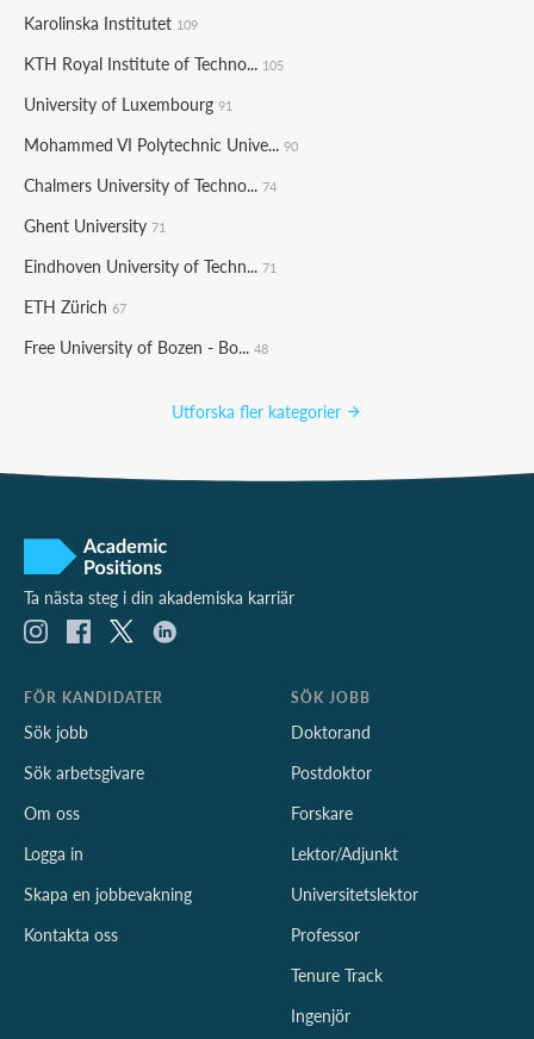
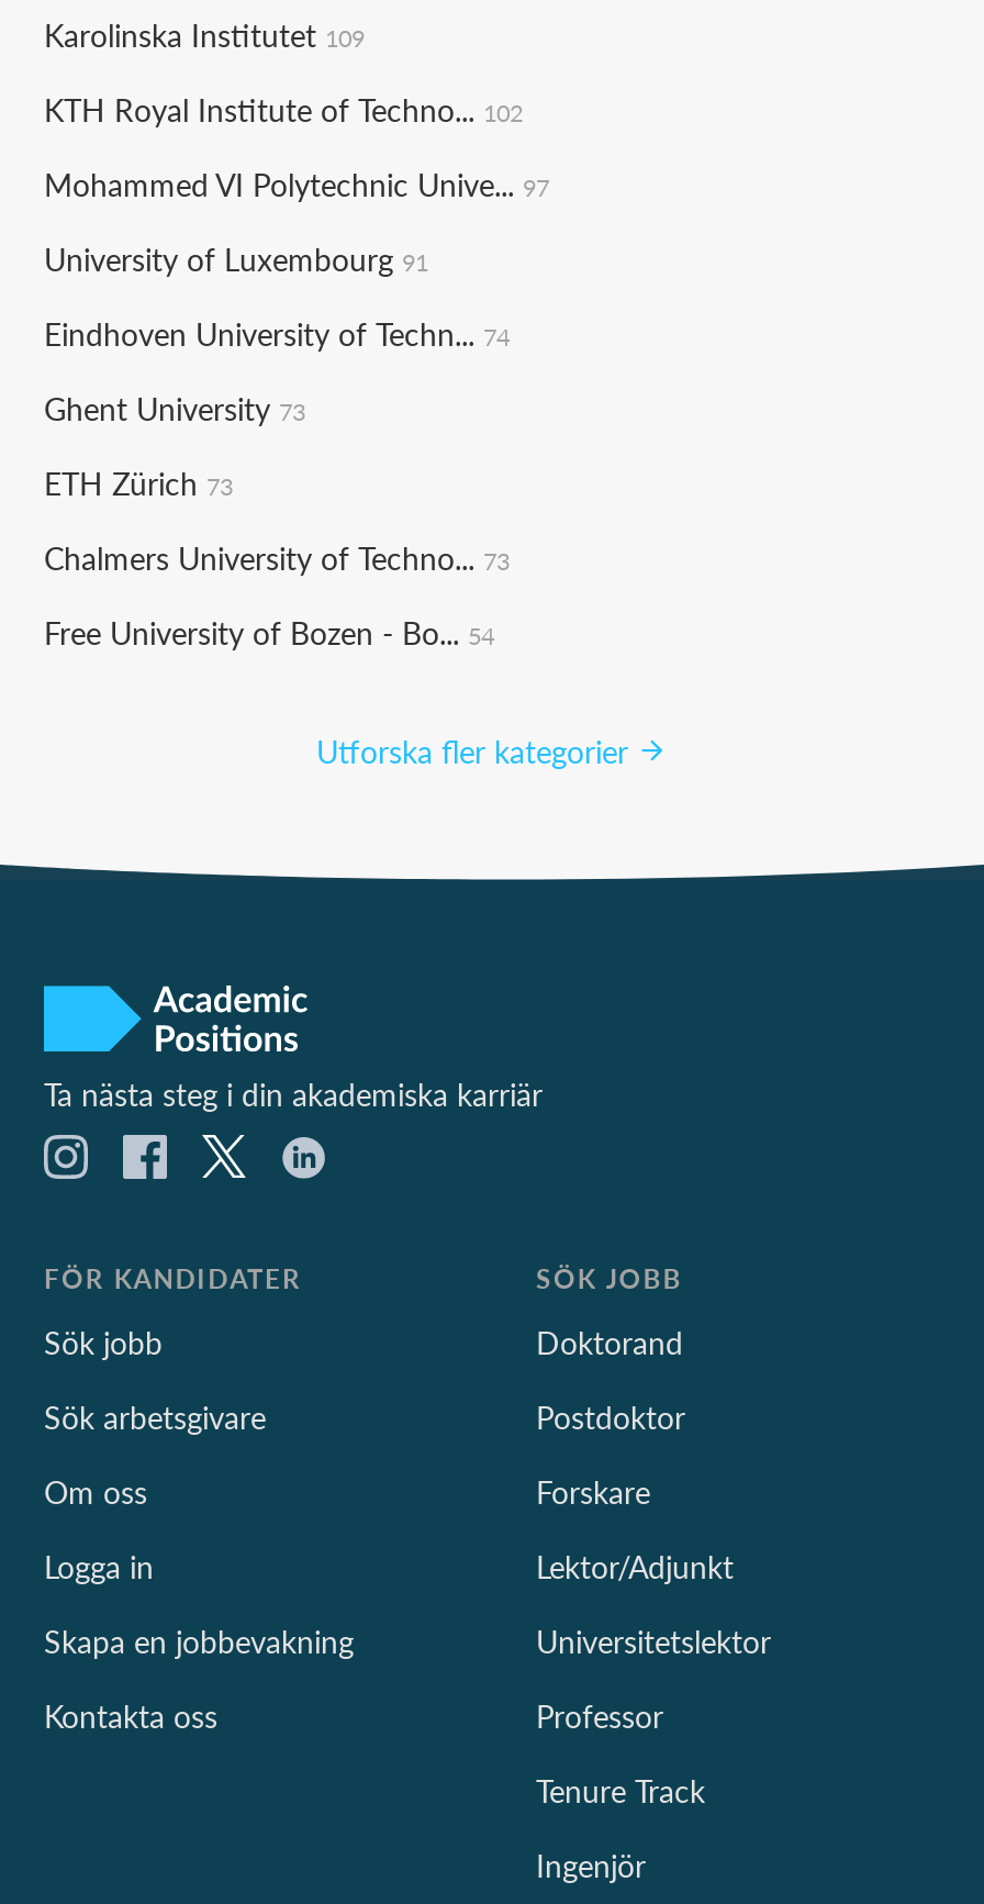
[24,51,284,75] KTH Royal Institute of Techno... 105 -> [44,87,549,205] KTH Royal Institute of Techno... 102 | Mohammed VI Polytechnic Unive... 97
moved [24,92,232,116] -> [44,236,428,280]: University of Luxembourg 91
[24,132,298,359] Mohammed VI Polytechnic Unive... 90 | Chalmers University of Techno... 74 | Ghent University 71 | Eindhoven University of Techn... 71 | ETH Zürich 67 | Free University of Bozen - Bo... 48 -> [44,311,510,654] Eindhoven University of Techn... 74 | Ghent University 73 | ETH Zürich 73 | Chalmers University of Techno... 73 | Free University of Bozen - Bo... 54

